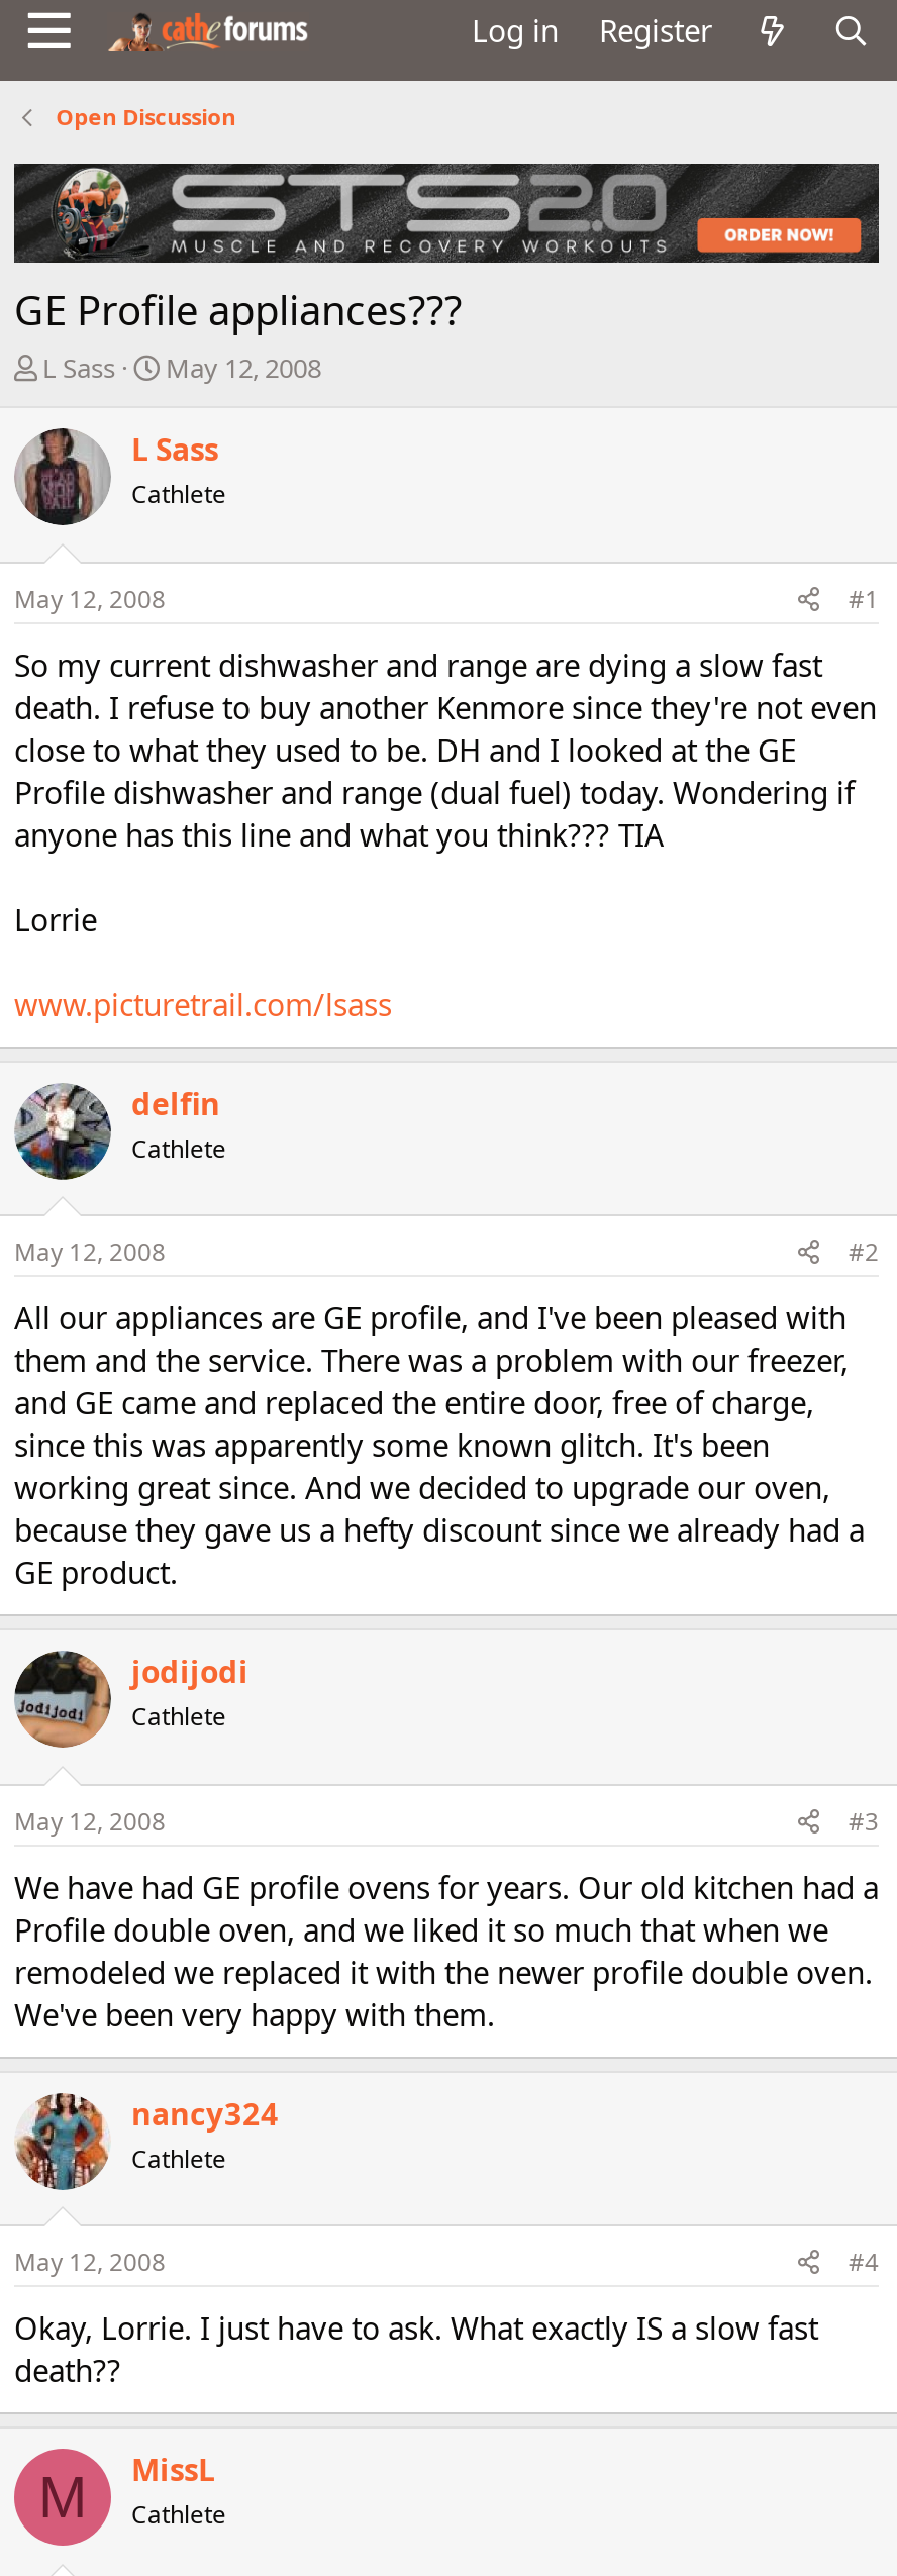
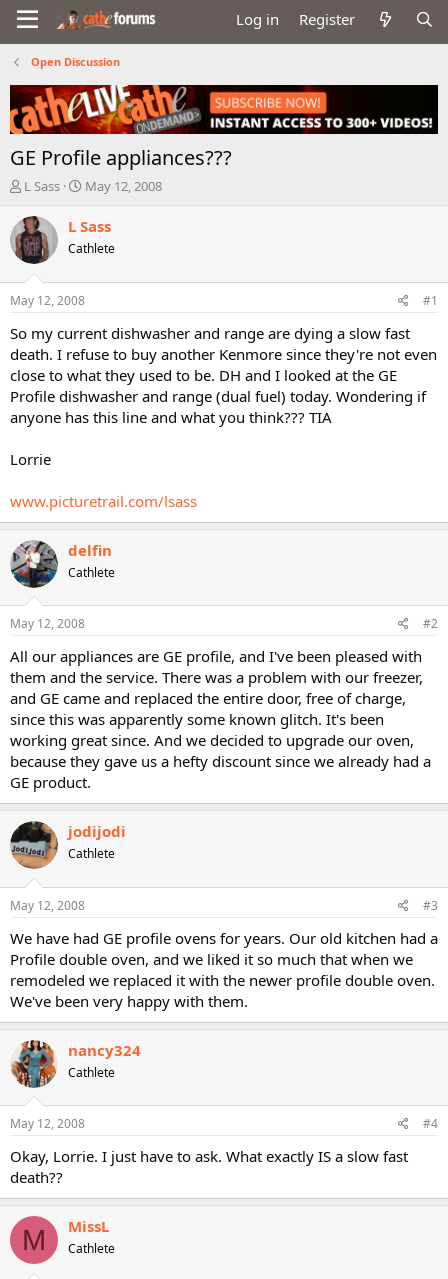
[12,162,879,265] [image] -> [9,84,437,135] [image]

